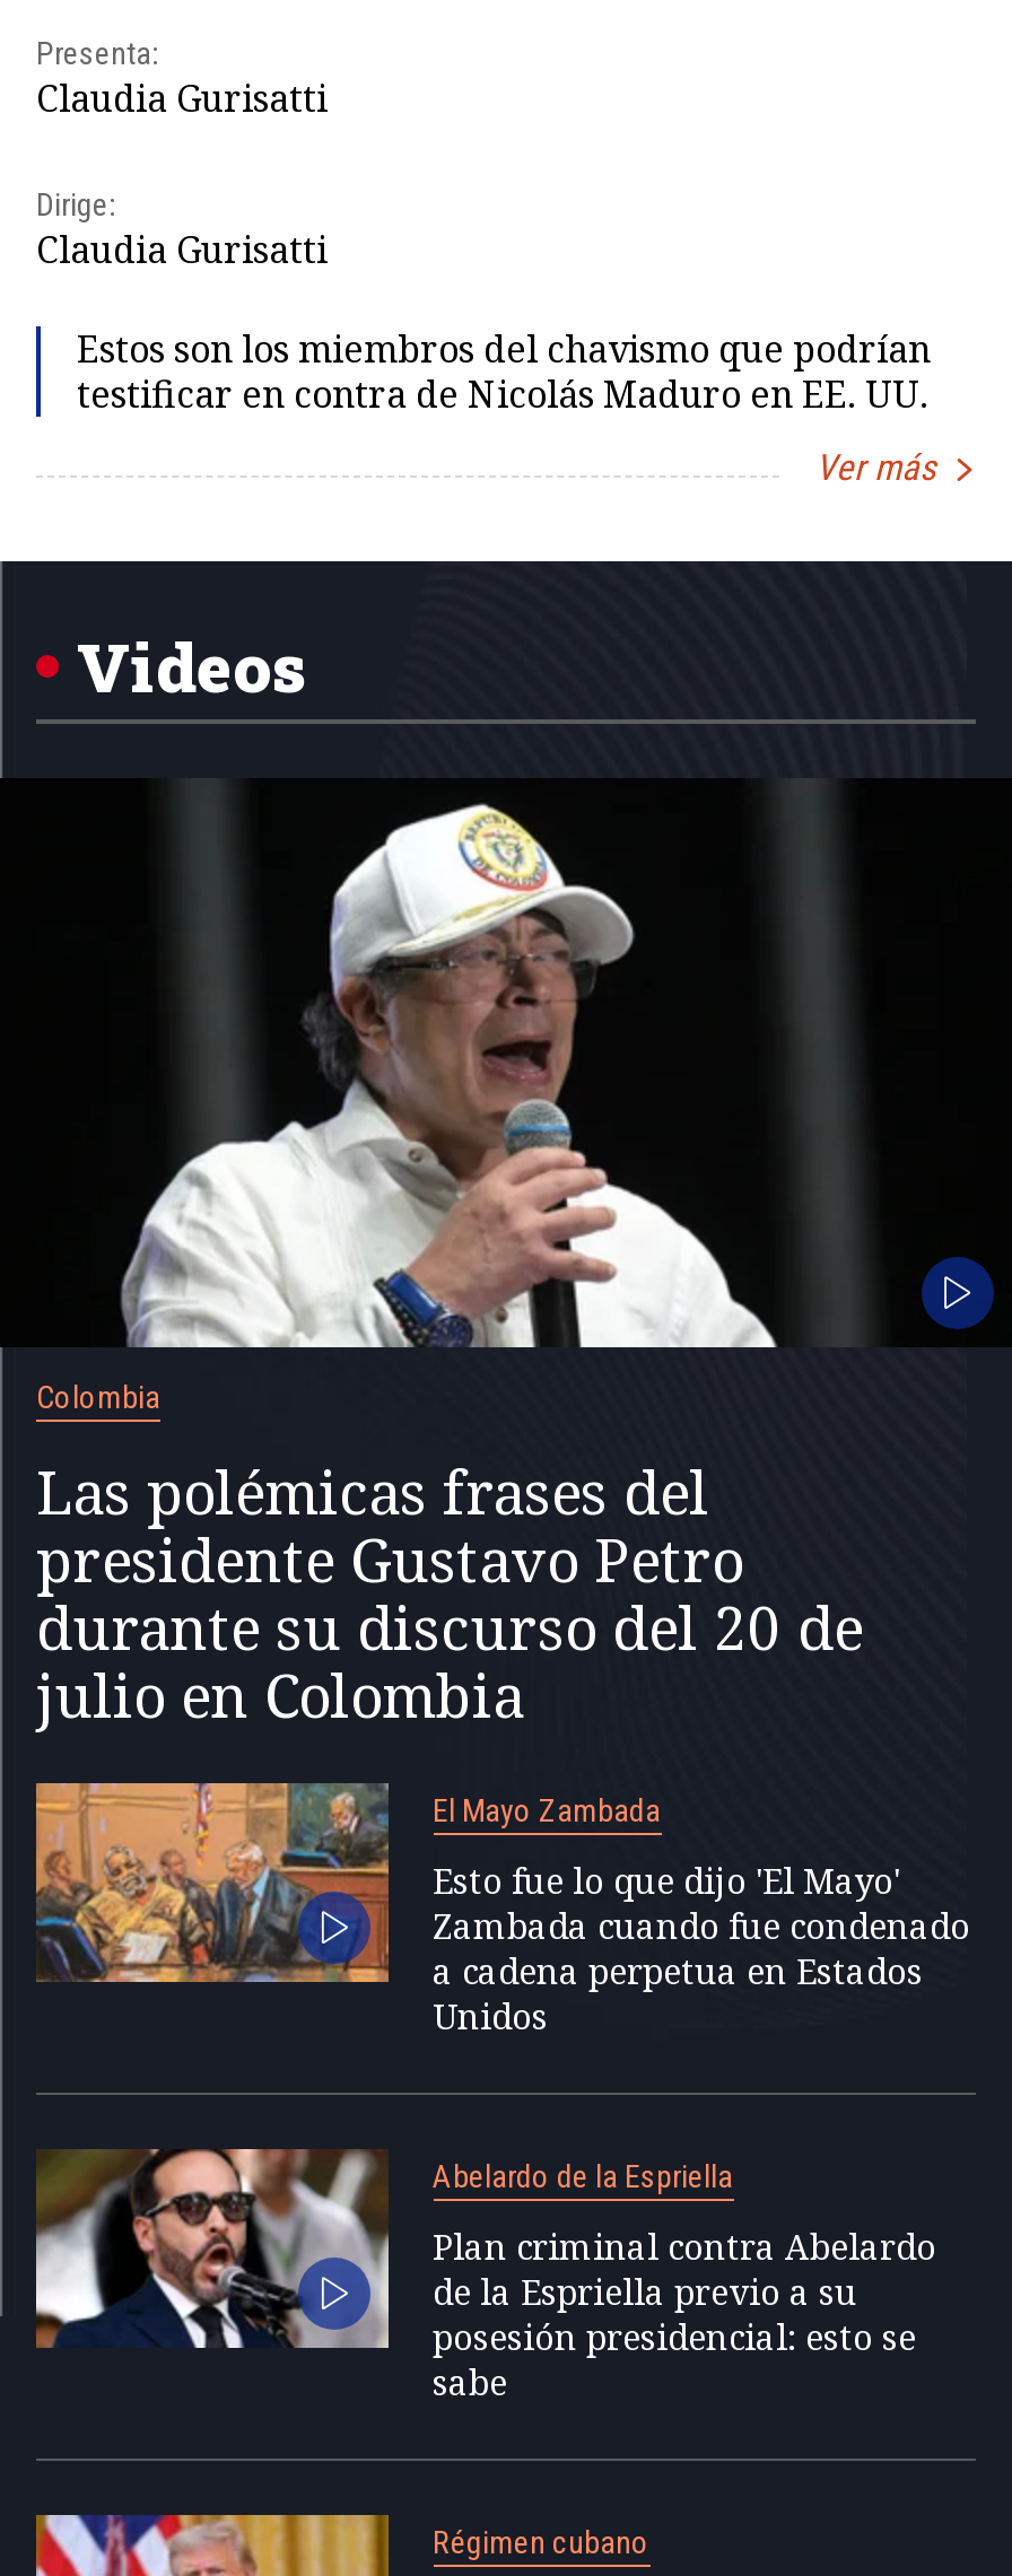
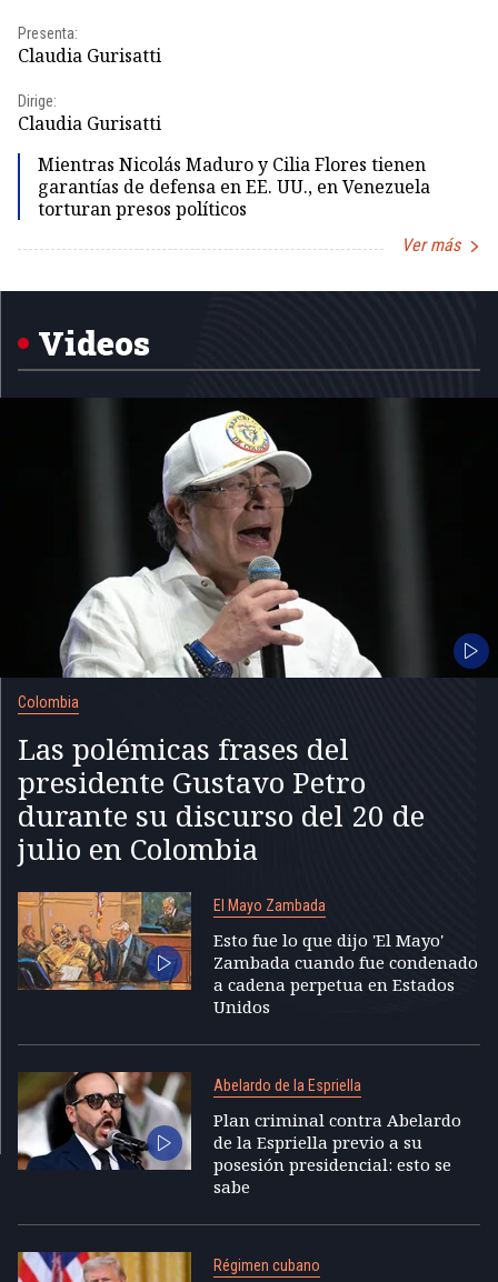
[77,324,931,419] Estos son los miembros del chavismo que podrían | testificar en contra de Nicolás Maduro en EE. UU. -> [38,152,430,221] Mientras Nicolás Maduro y Cilia Flores tienen | garantías de defensa en EE. UU., en Venezuela | torturan presos políticos

